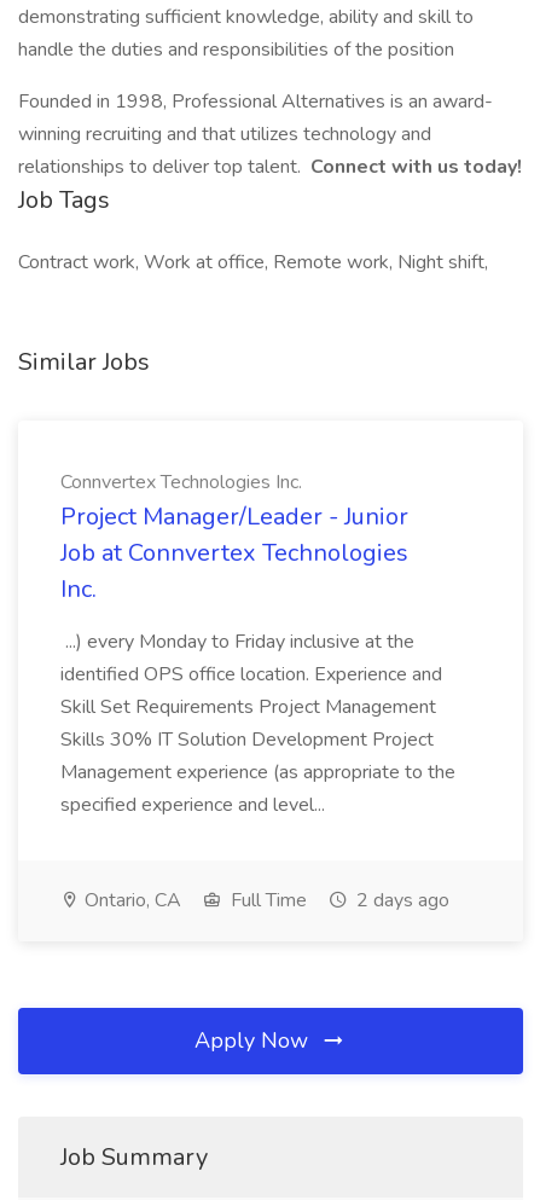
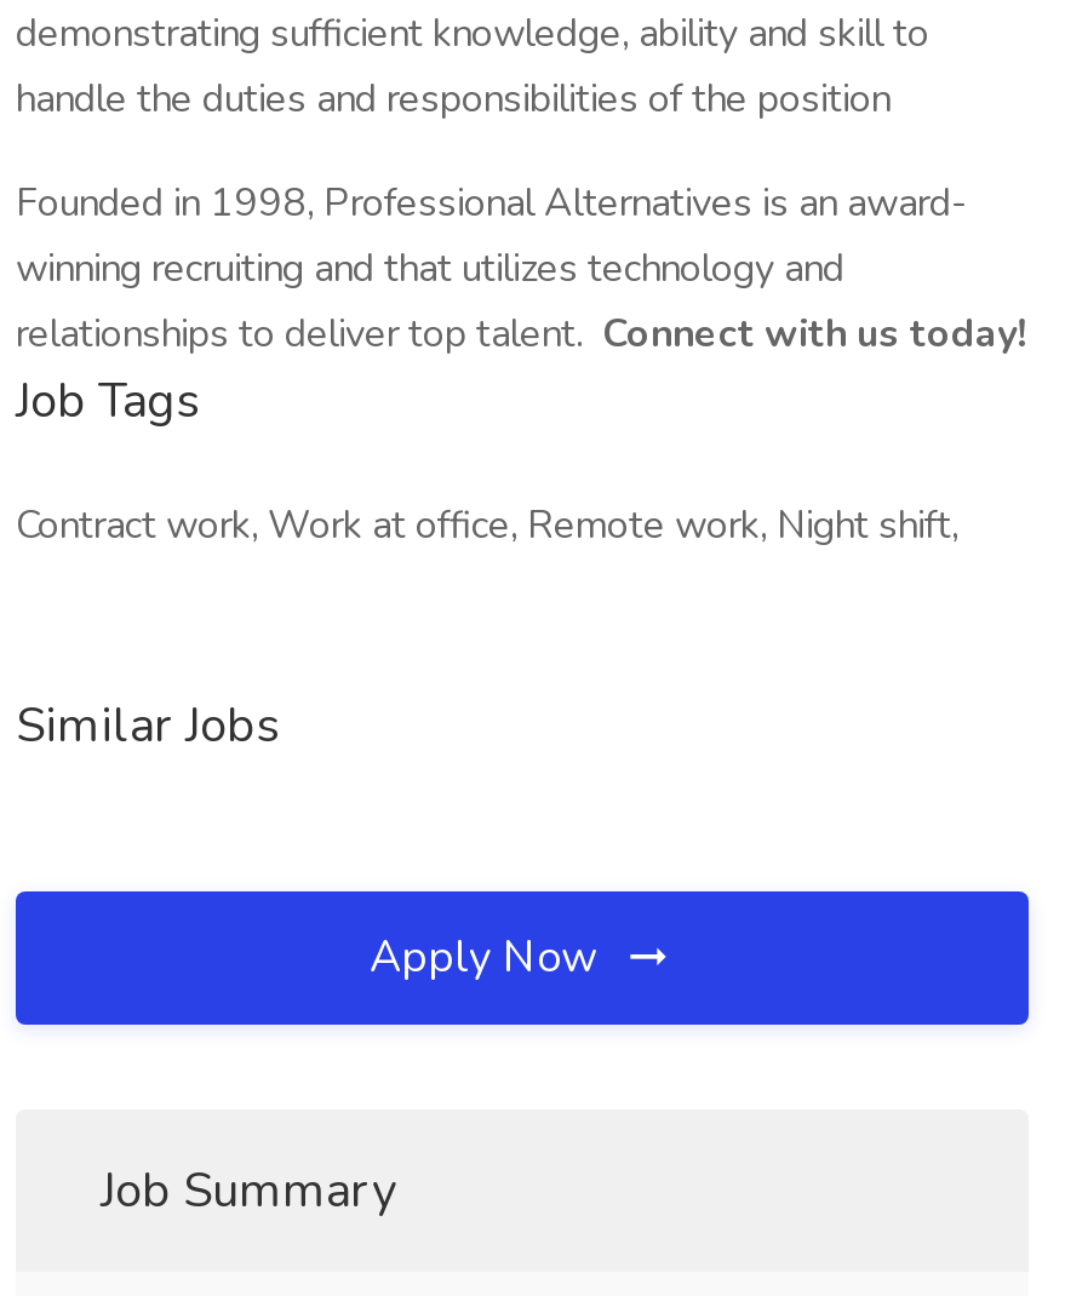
[60,469,455,818] Connvertex Technologies Inc. | Project Manager/Leader - Junior | Job at Connvertex Technologies | Inc. | ...) every Monday to Friday inclusive at the | identified OPS office location. Experience and | Skill Set Requirements Project Management | Skills 30% IT Solution Development Project | Management experience (as appropriate to the | specified experience and level... -> none
[80,887,449,914] Ontario, CA | Full Time | 2 days ago -> none

